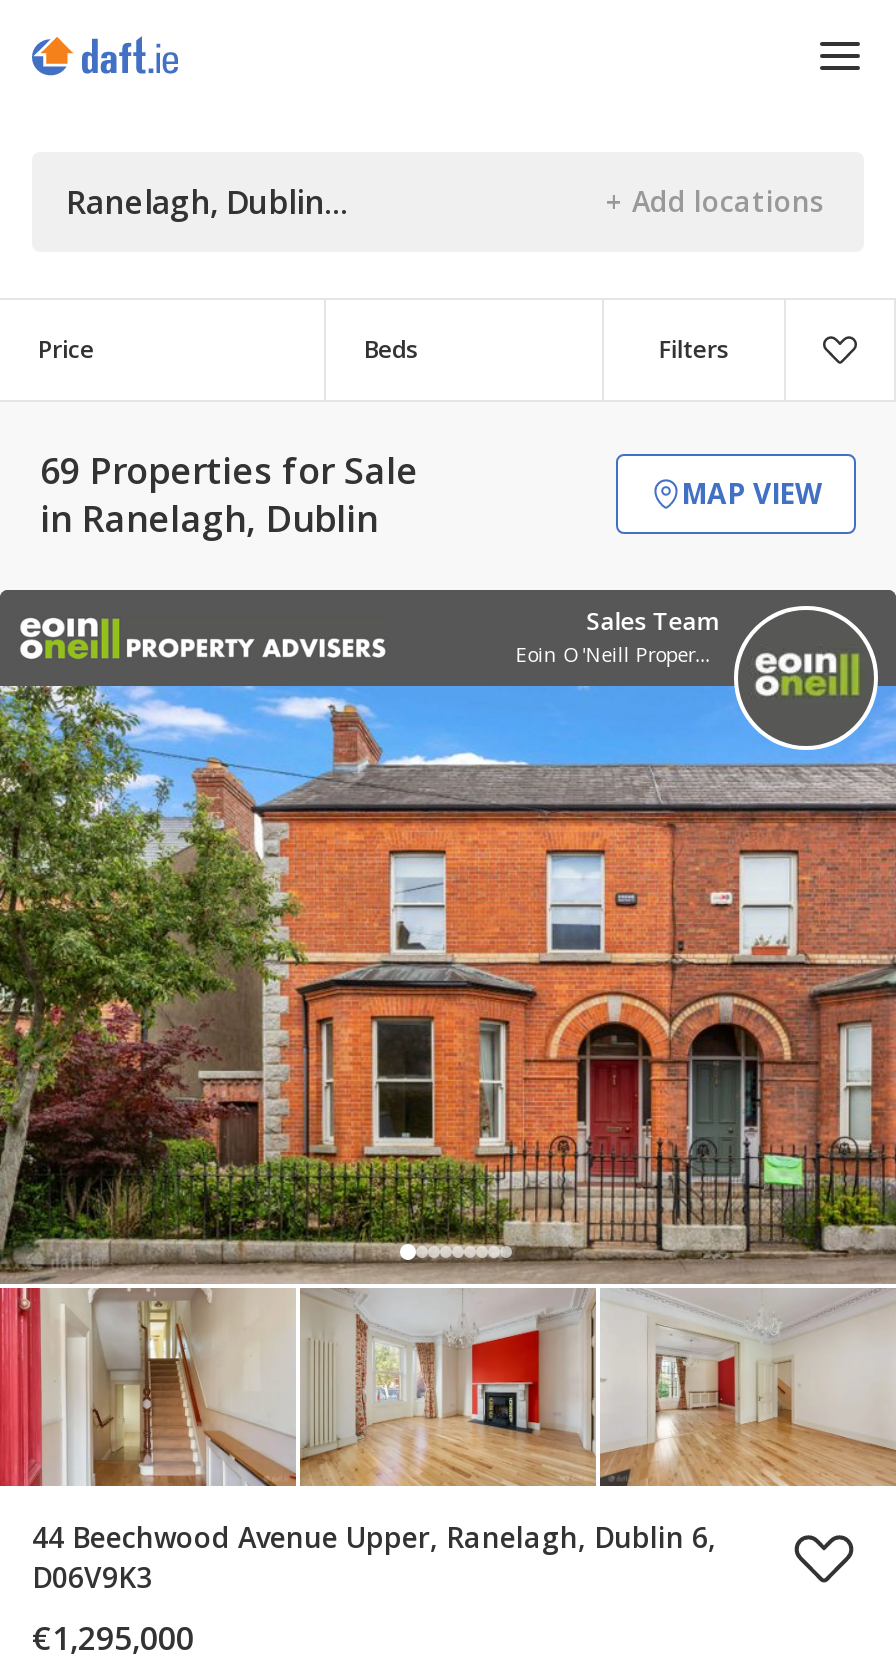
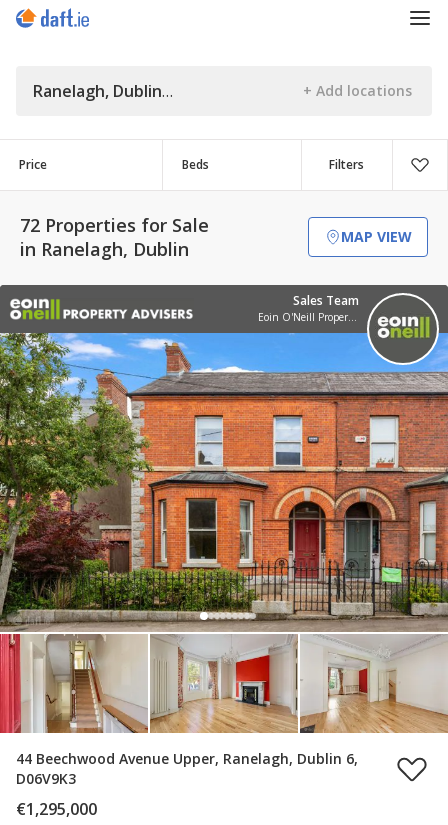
[40,446,418,494] 69 Properties for Sale -> [20,213,209,237] 72 Properties for Sale

